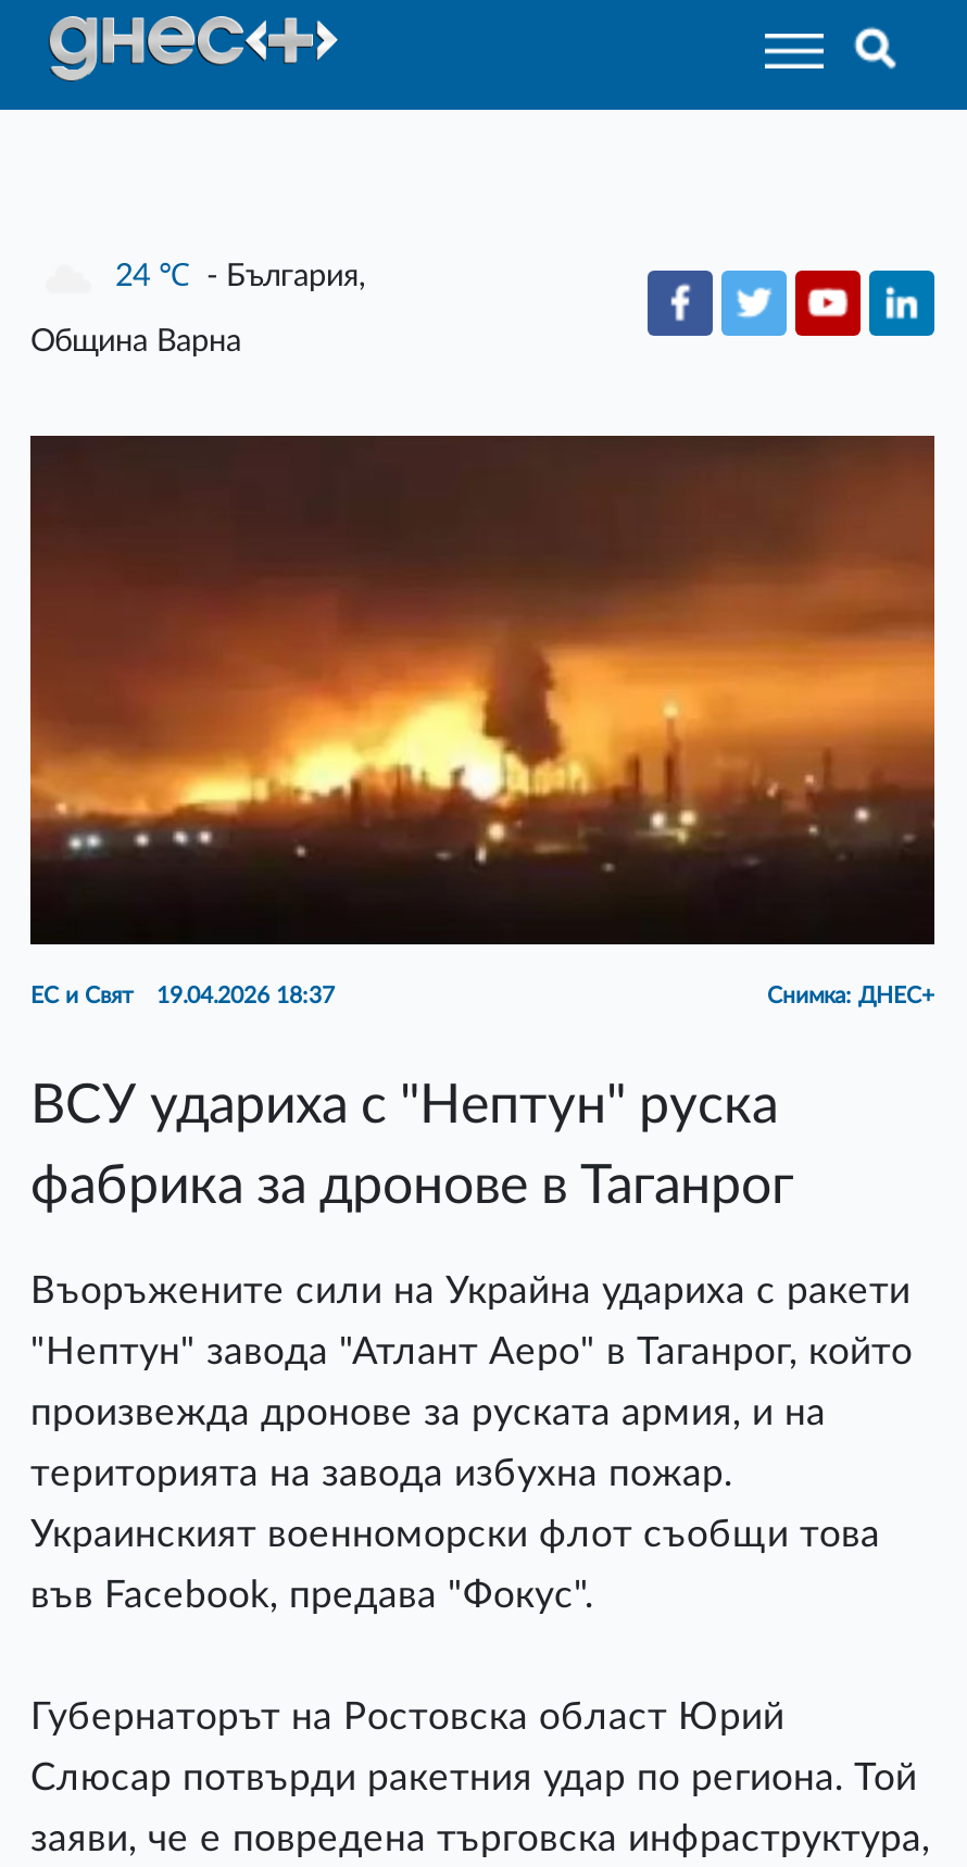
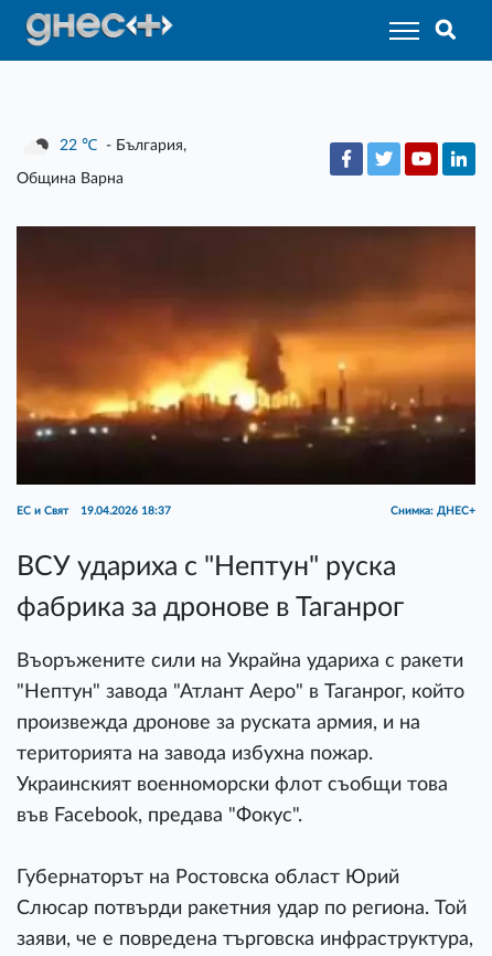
[115,260,365,293] 24 ℃ - България, -> [60,137,186,154] 22 ℃ - България,

